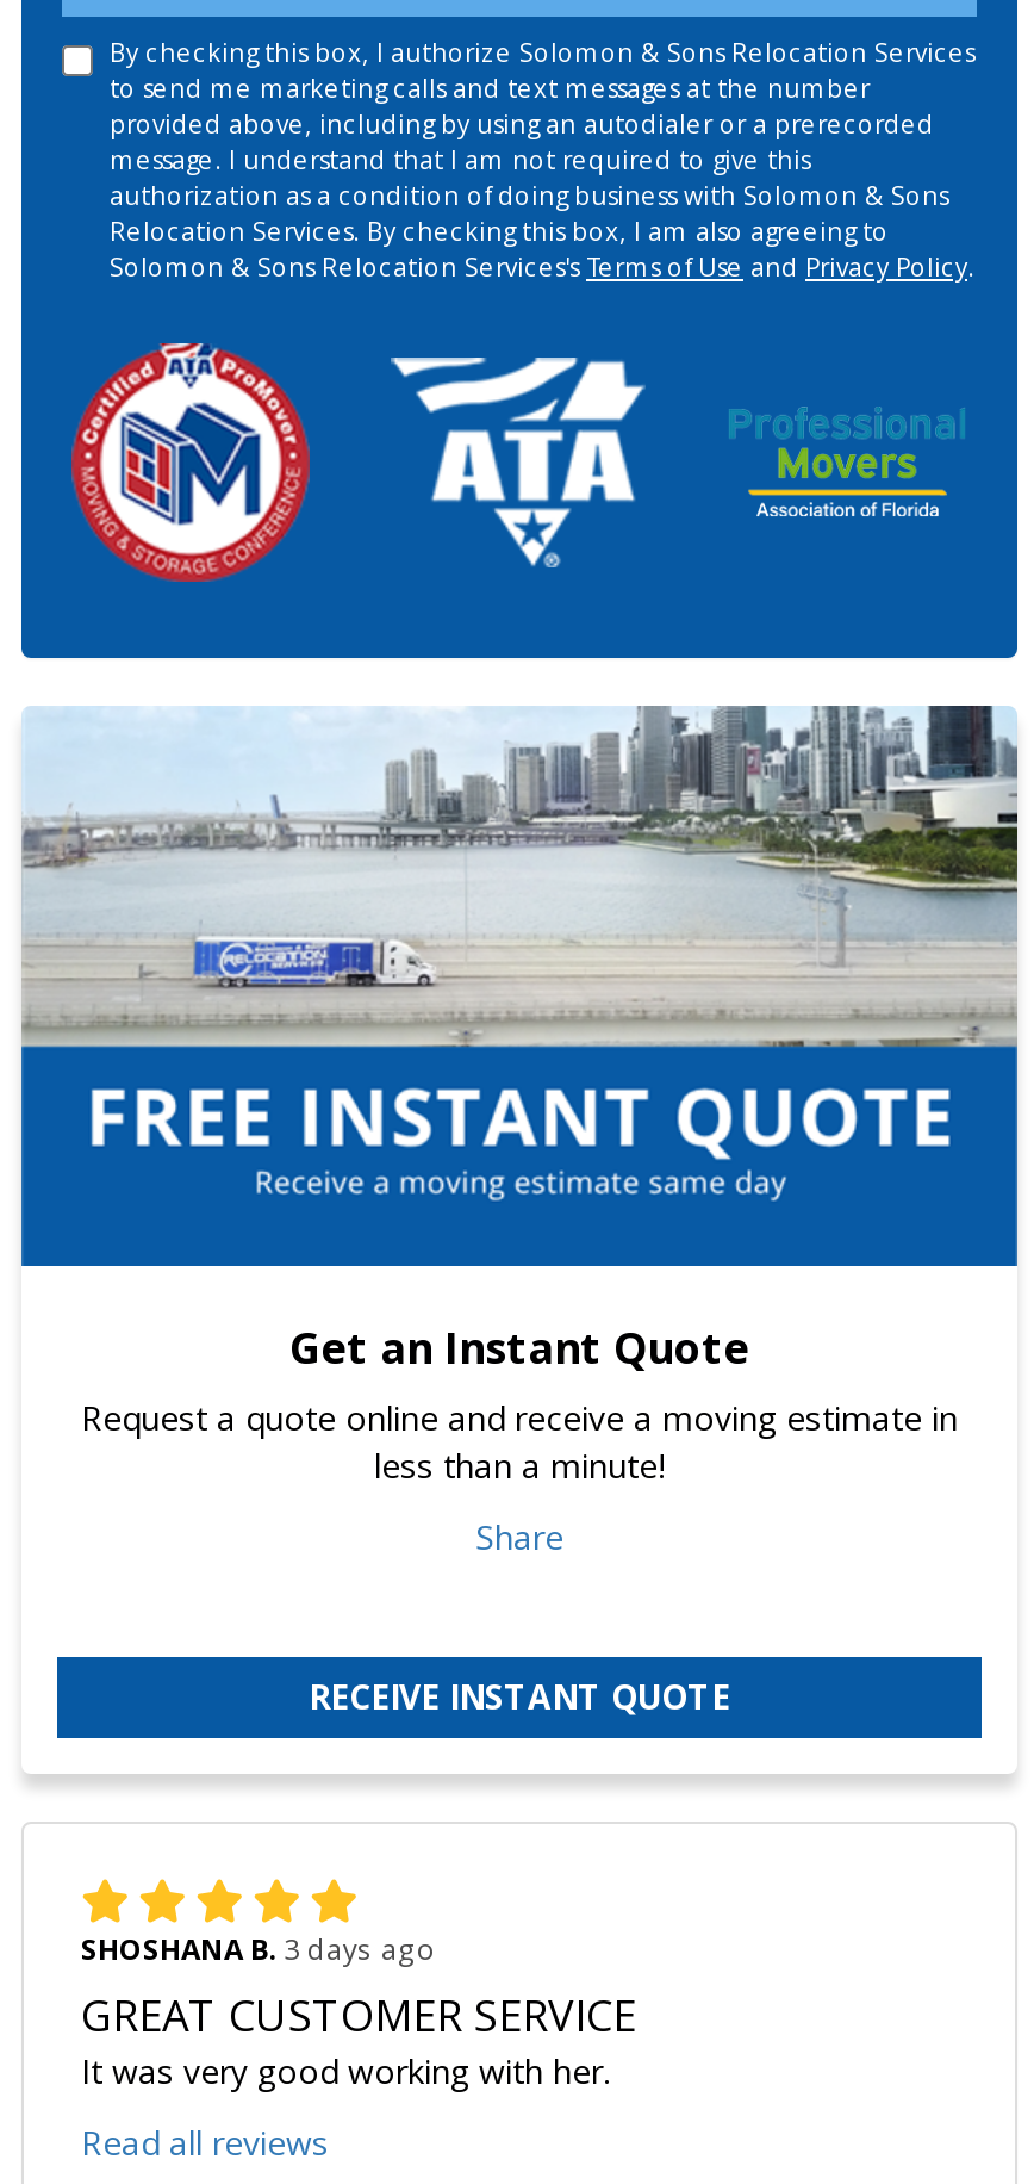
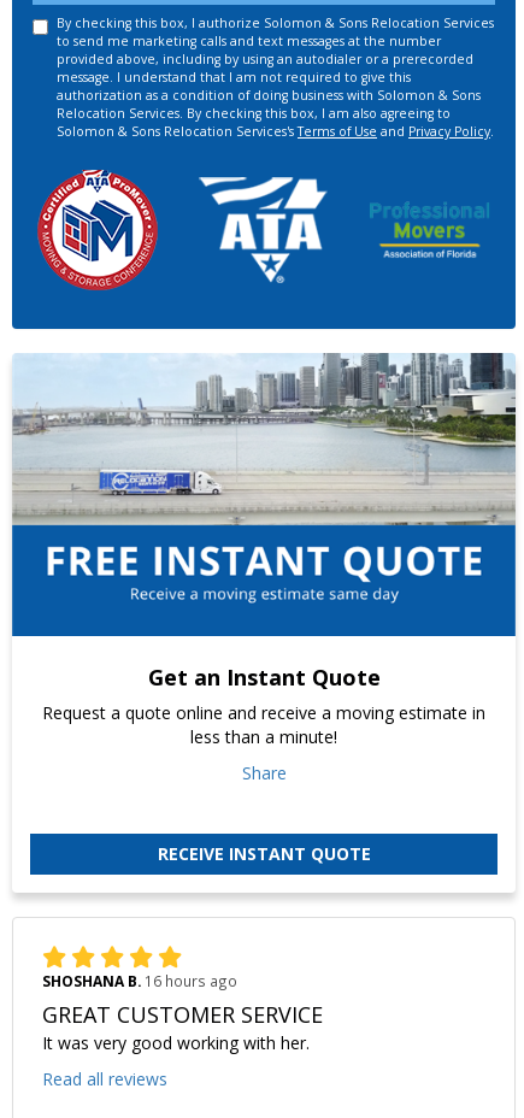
[81,1929,436,1967] SHOSHANA B. 3 days ago -> [42,971,237,990] SHOSHANA B. 16 hours ago

